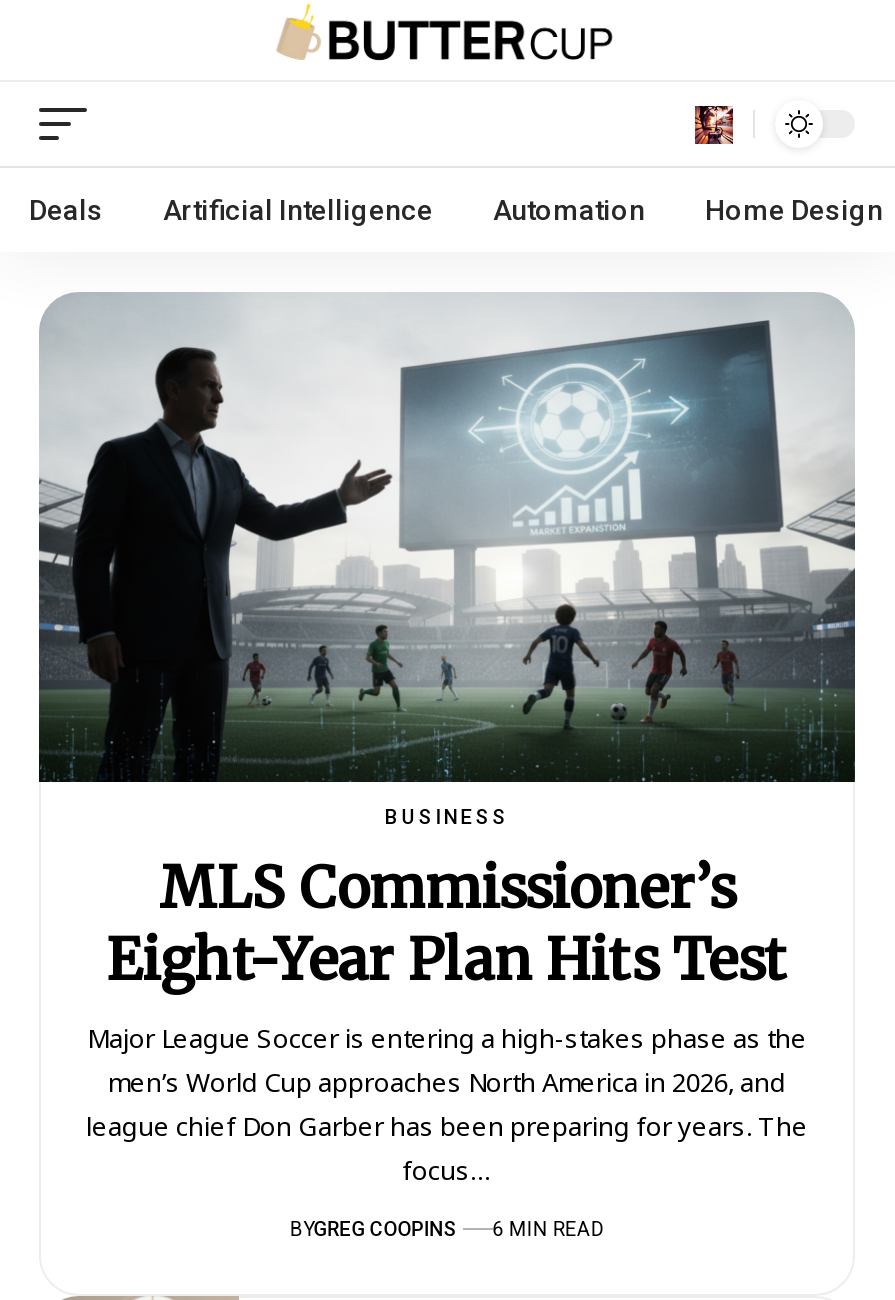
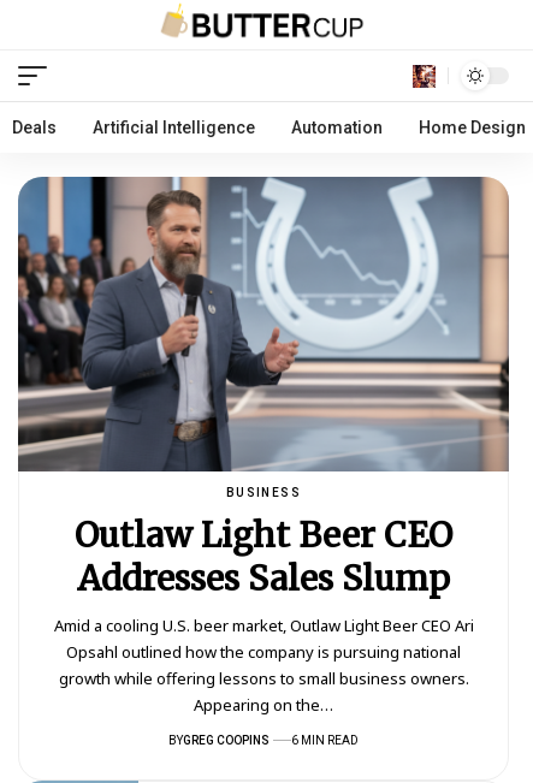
[37,292,855,1188] [image] | MLS Commissioner’s | Eight-Year Plan Hits Test | Major League Soccer is entering a high-stakes phase as the | men’s World Cup approaches North America in 2026, and | league chief Don Garber has been preparing for years. The | focus… -> [17,176,509,715] [image] | Outlaw Light Beer CEO | Addresses Sales Slump | Amid a cooling U.S. beer market, Outlaw Light Beer CEO Ari | Opsahl outlined how the company is pursuing national | growth while offering lessons to small business owners. | Appearing on the…

